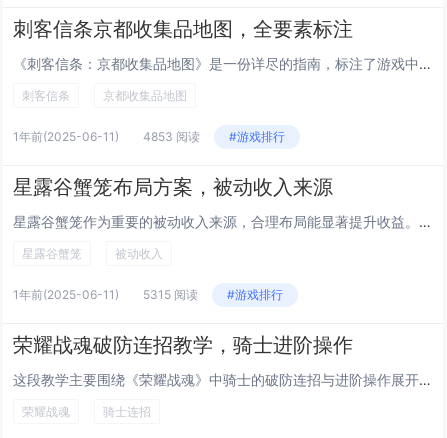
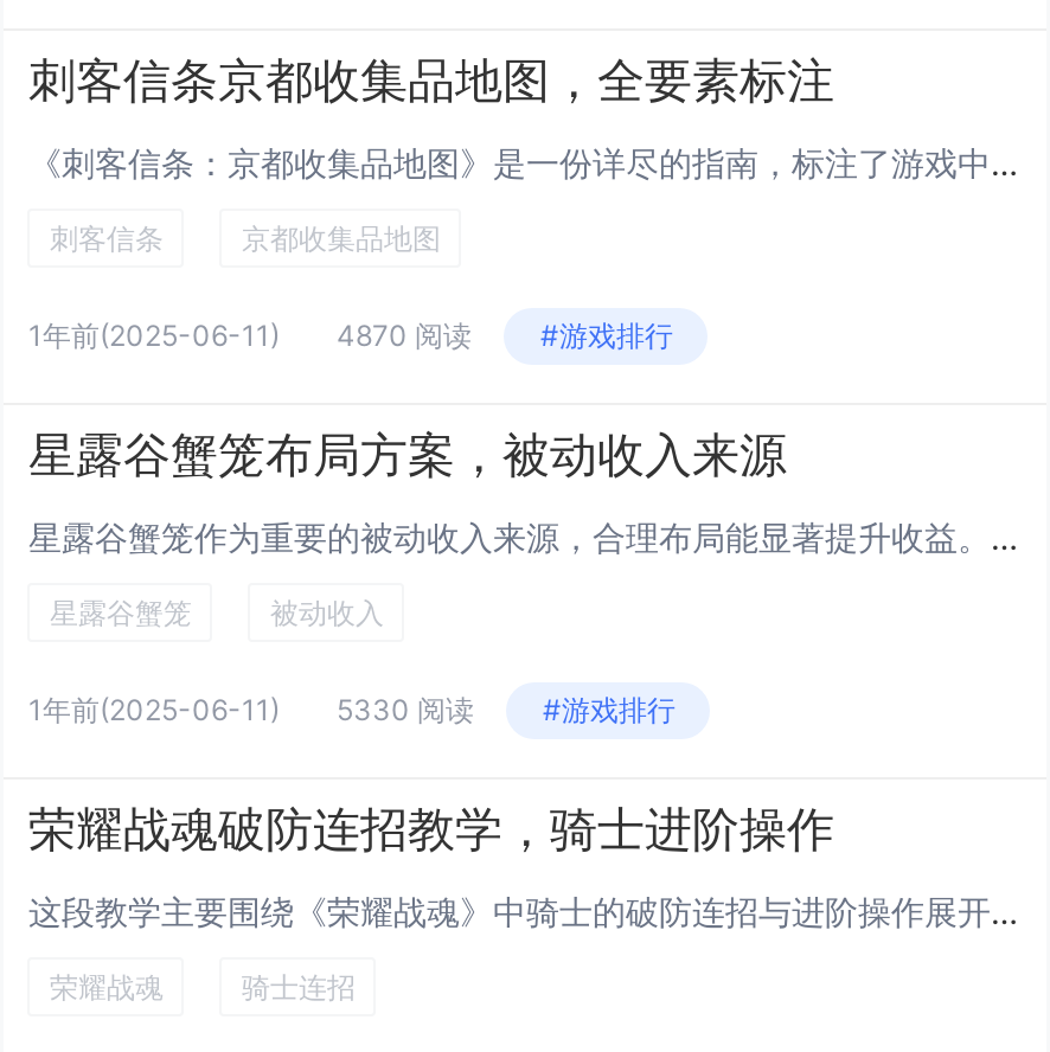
[13,129,285,144] 1年前(2025-06-11) 4853 阅读 #游戏排行 -> [28,317,673,353] 1年前(2025-06-11) 4870 阅读 #游戏排行
[13,287,283,302] 1年前(2025-06-11) 5315 阅读 #游戏排行 -> [28,692,676,727] 1年前(2025-06-11) 5330 阅读 #游戏排行

